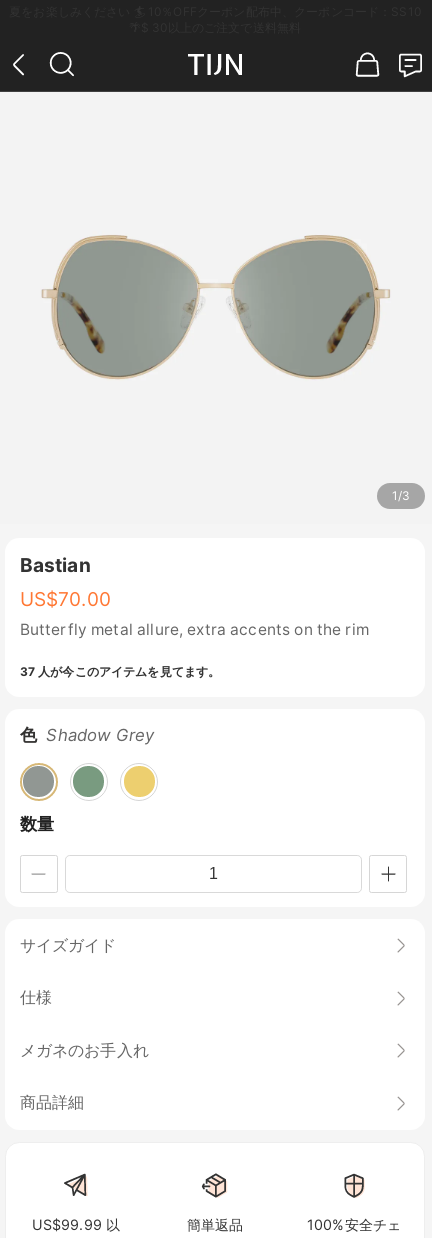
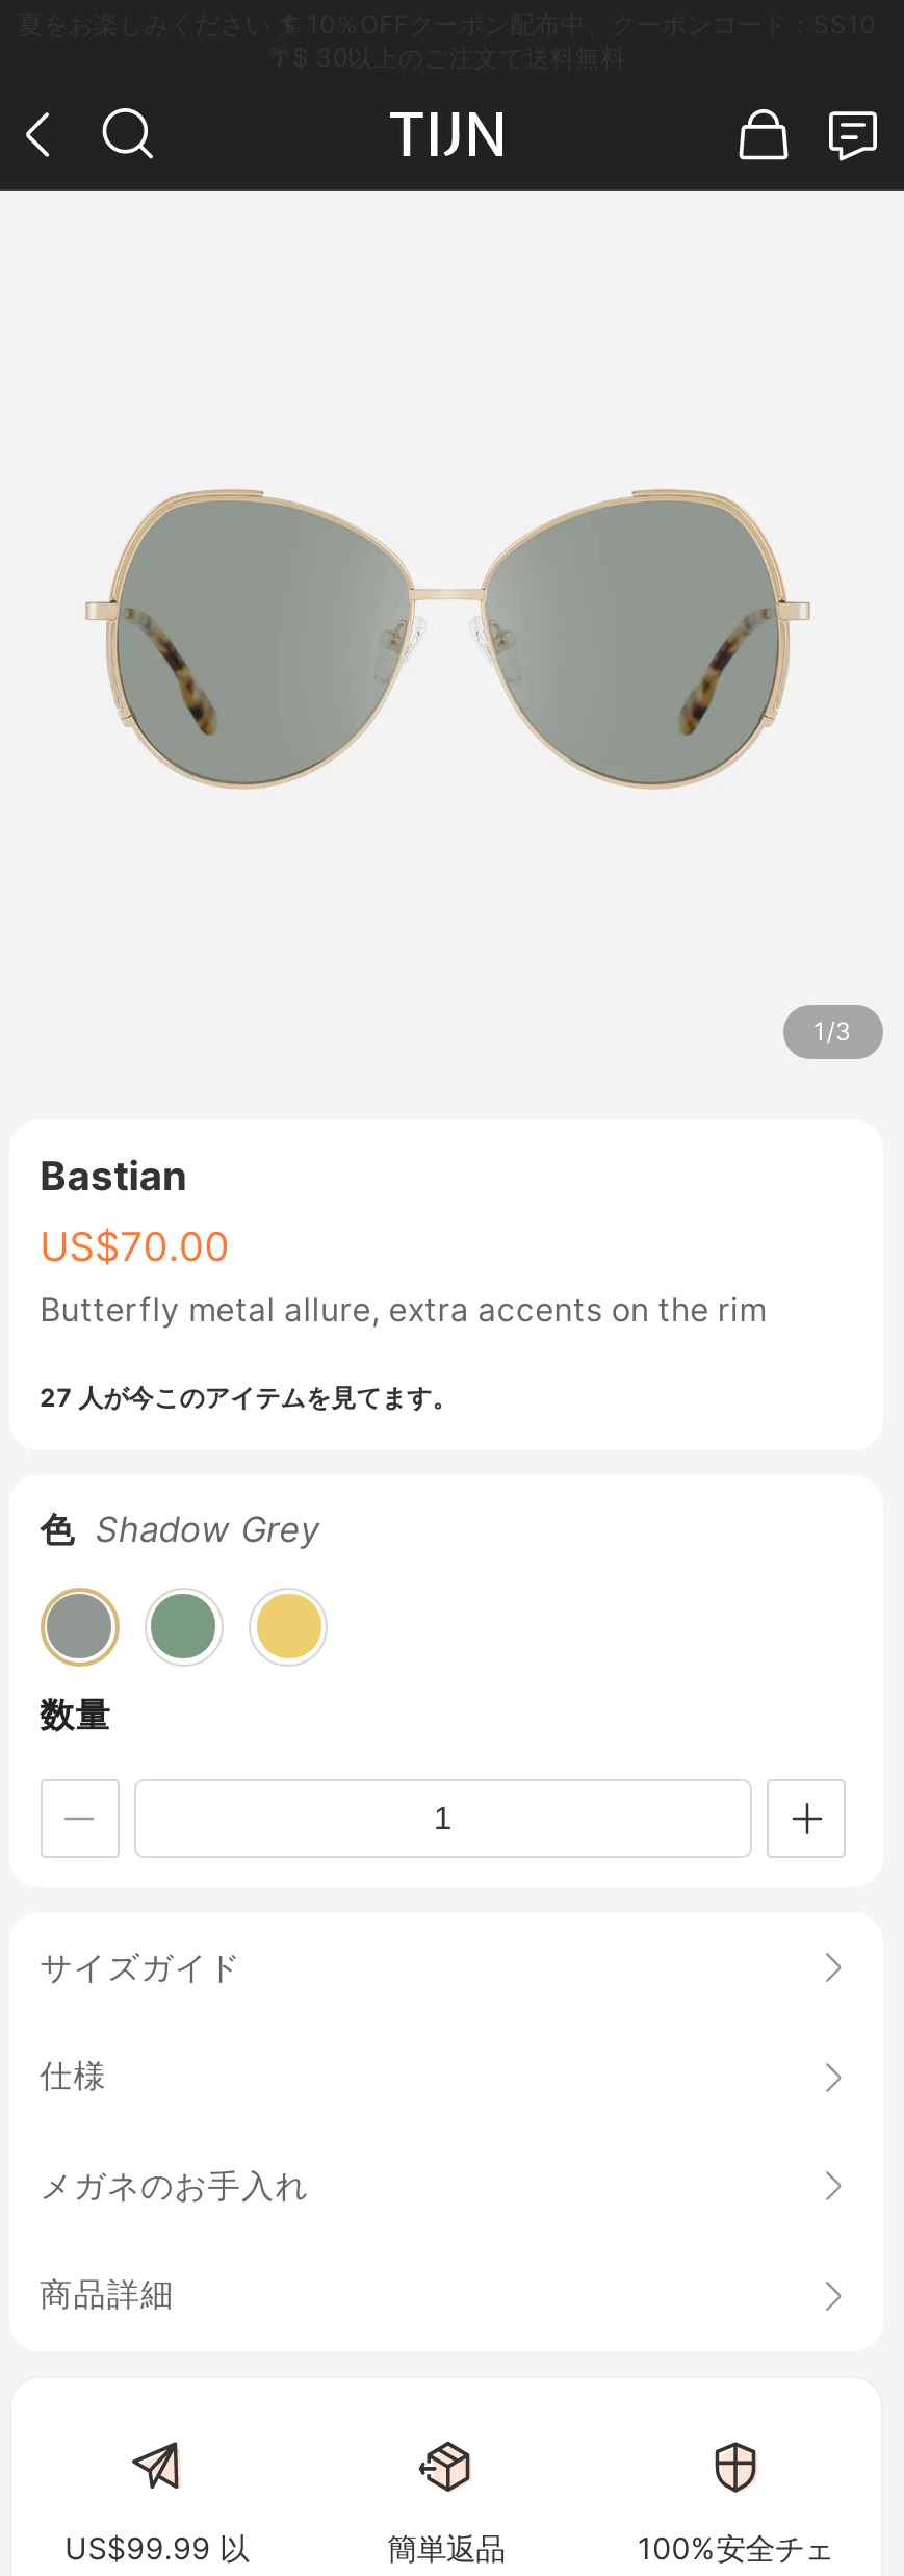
[20,664,220,679] 37 人が今このアイテムを見てます。 -> [40,1381,458,1413] 27 人が今このアイテムを見てます。

